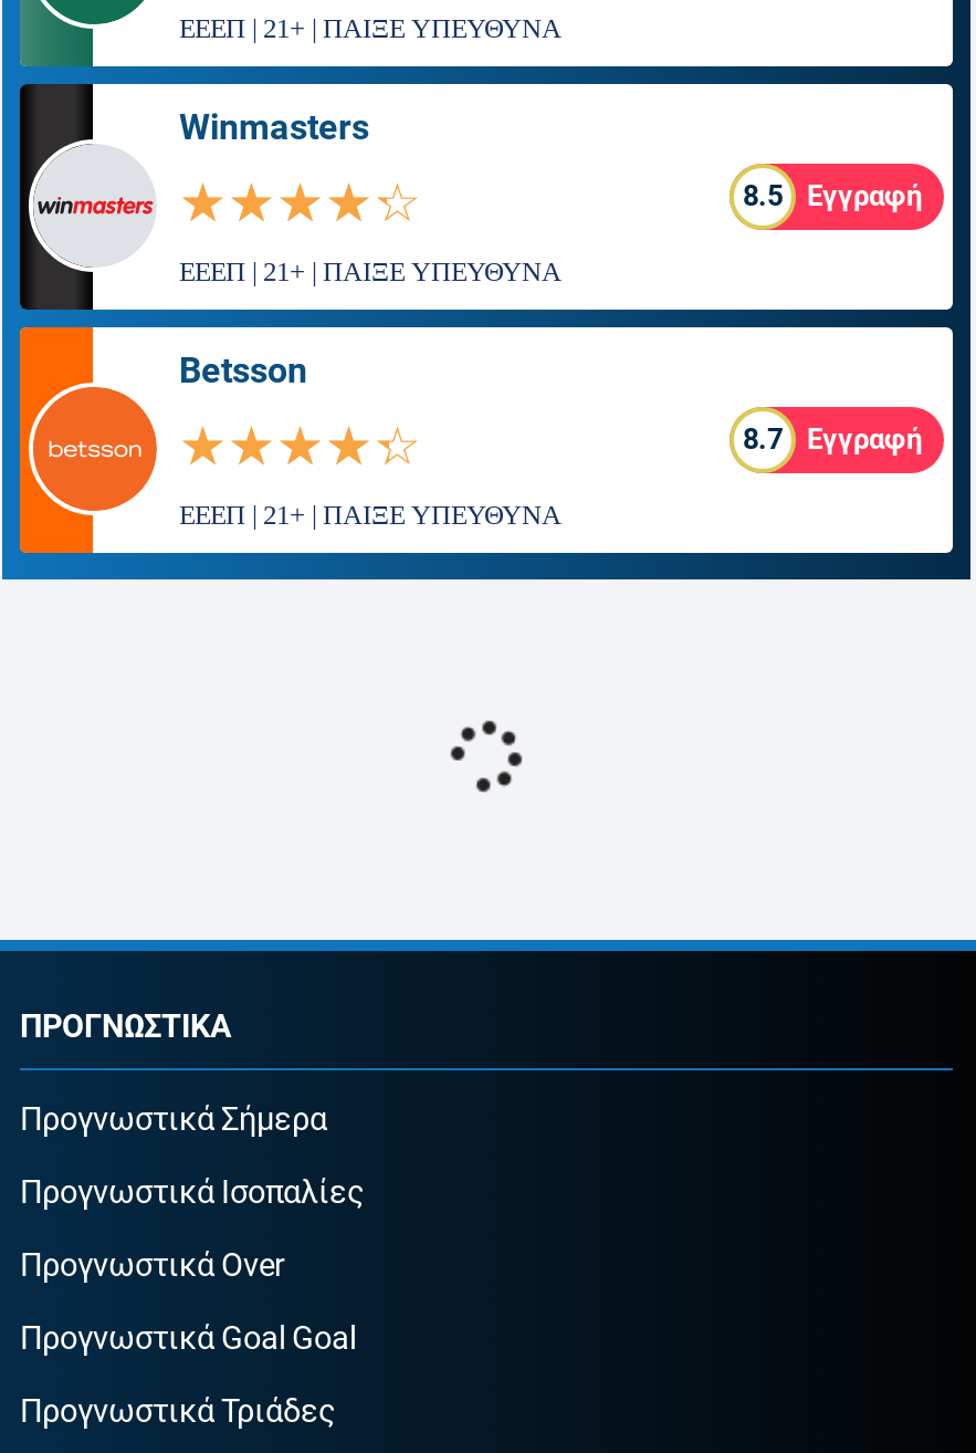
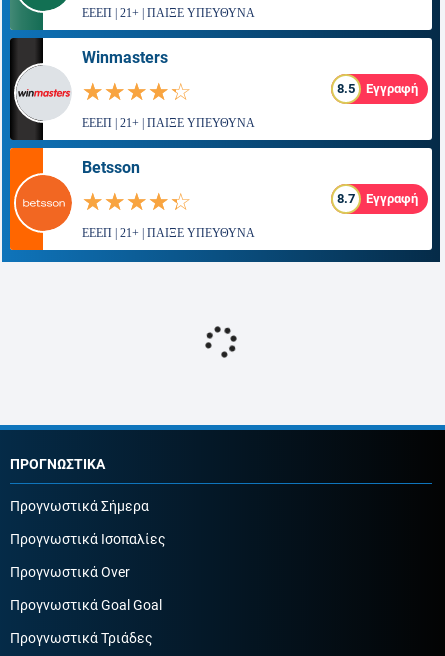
[449,719,524,794] [image] -> [205,326,237,358] [image]

